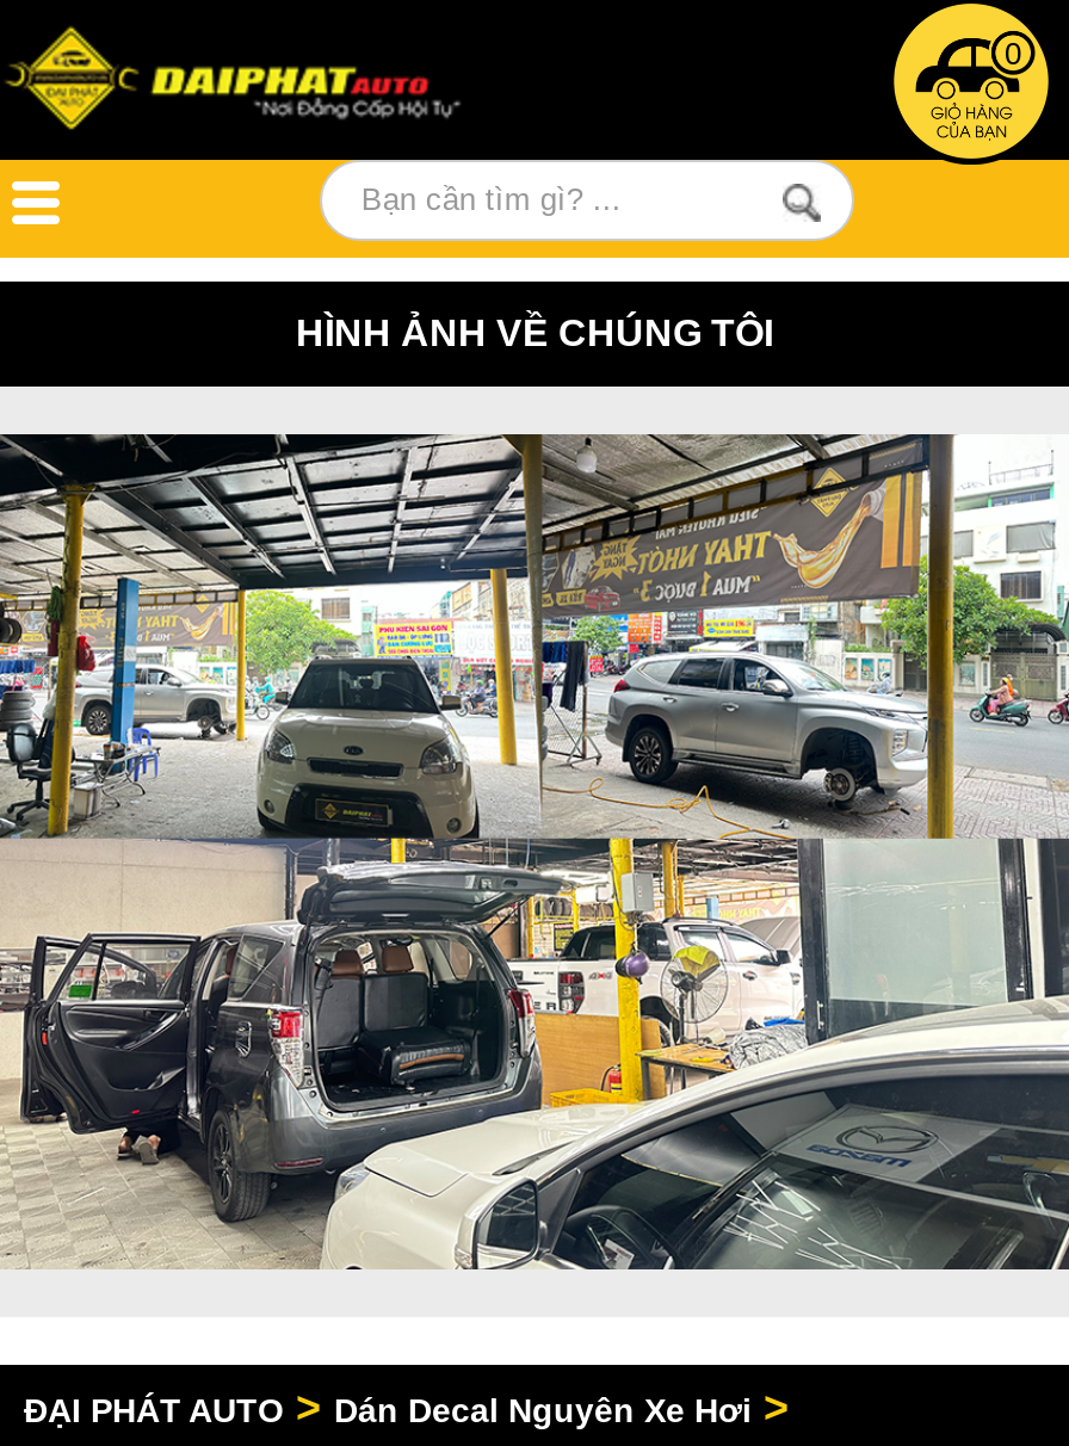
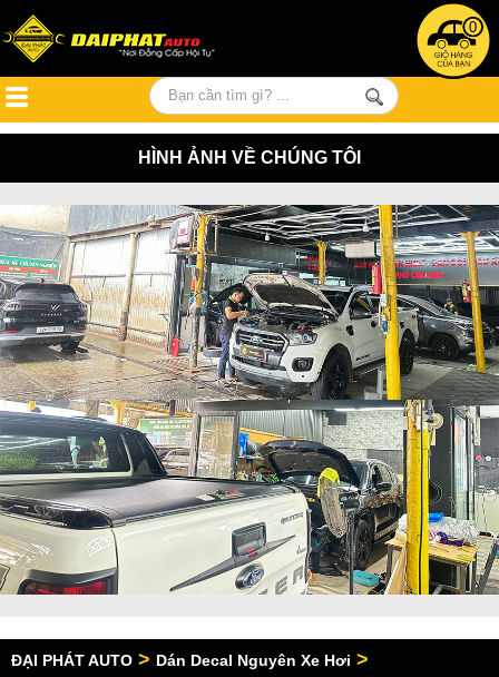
[7,432,1062,1272] [image] -> [3,204,496,596] [image]

